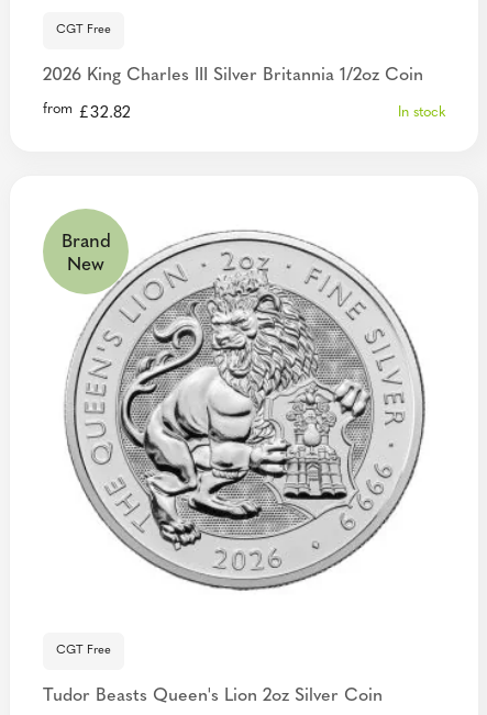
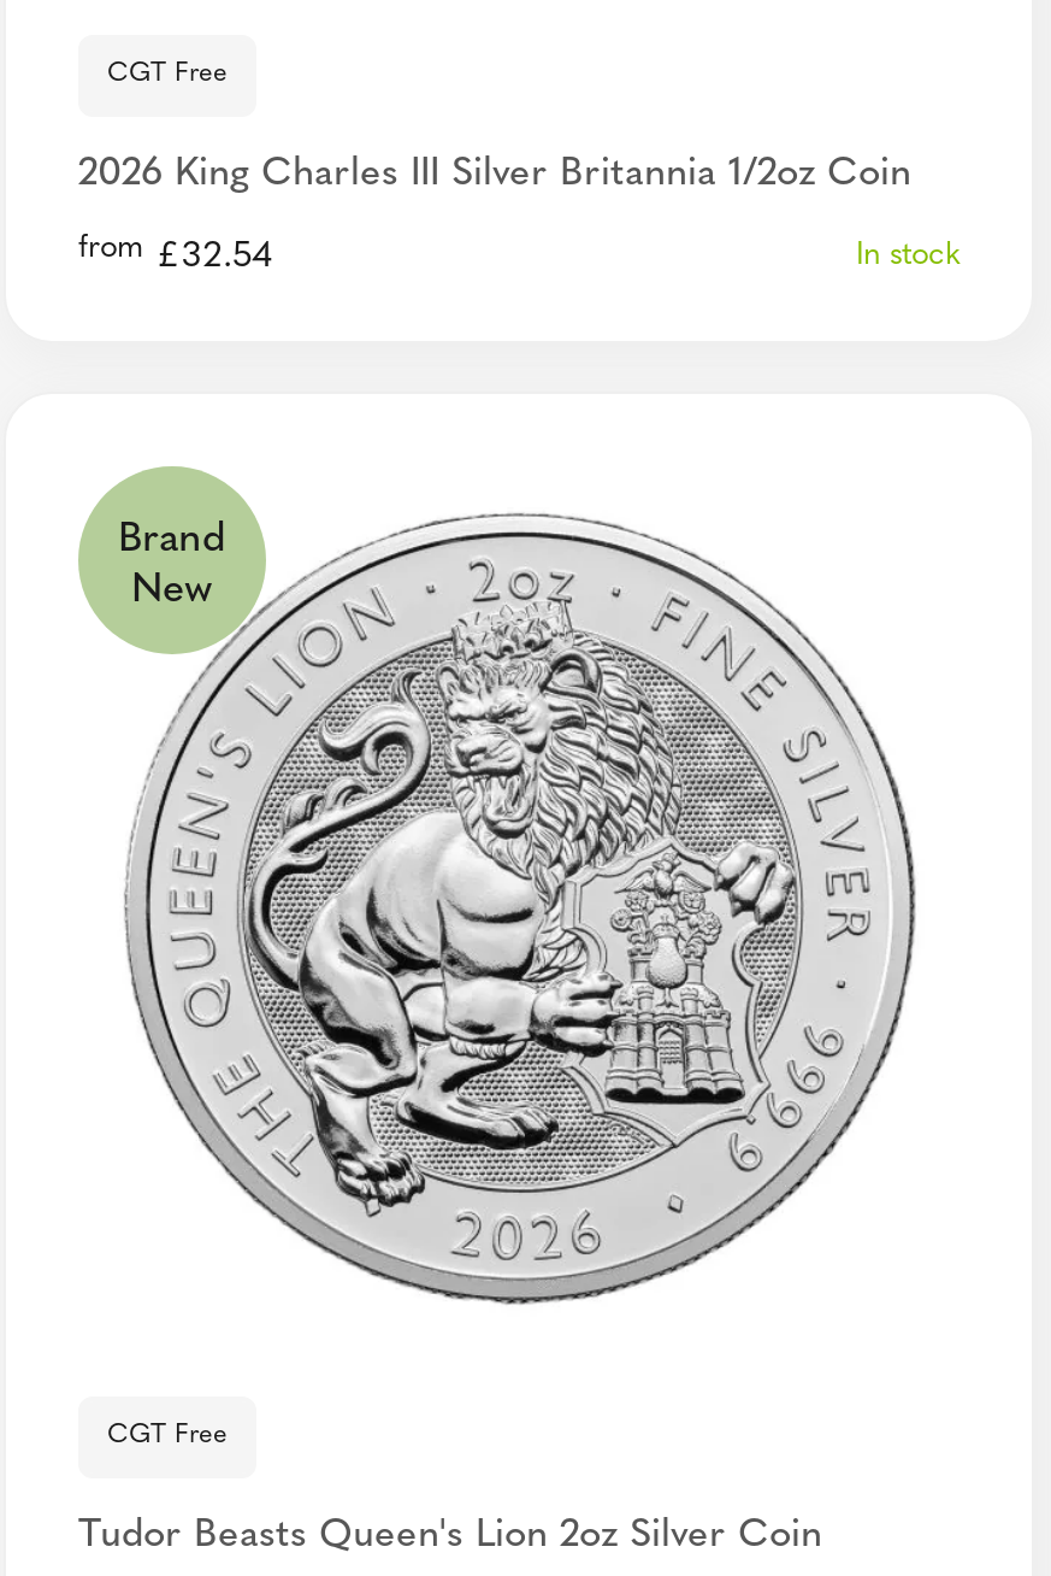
[43,102,131,122] from £32.82 -> [78,233,273,276] from £32.54

